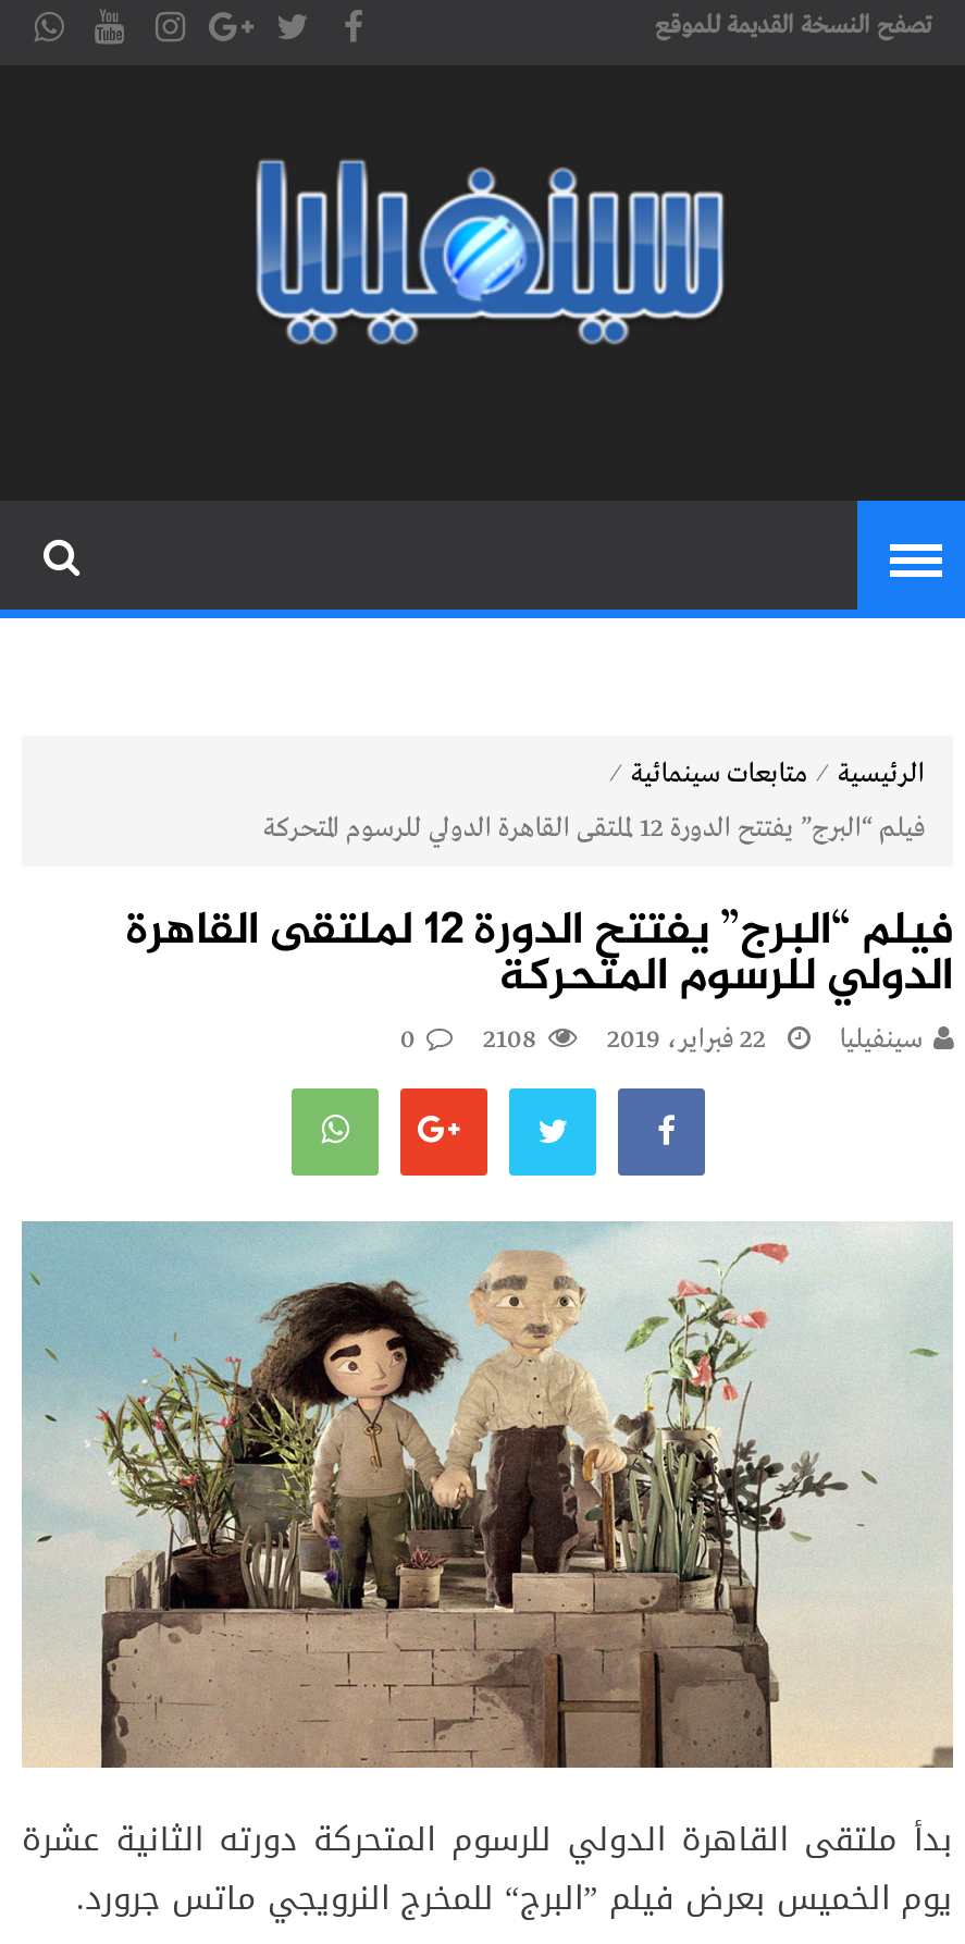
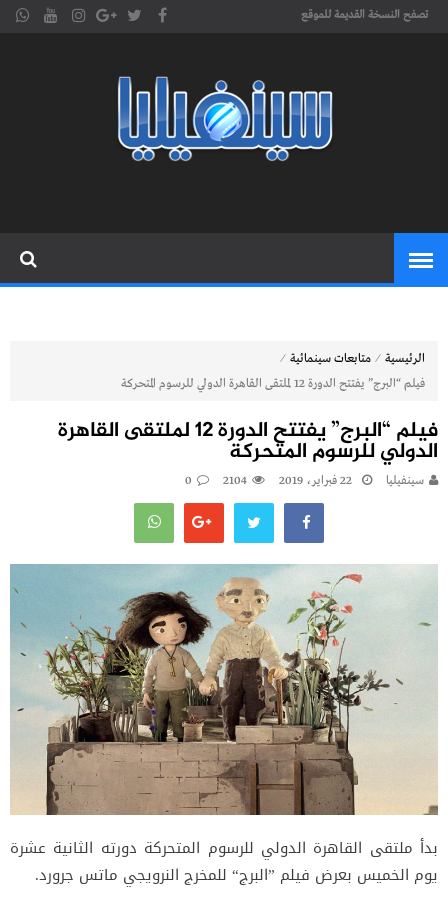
[400,1023,537,1058] 0 2108 -> [185,473,247,489] 0 2104

